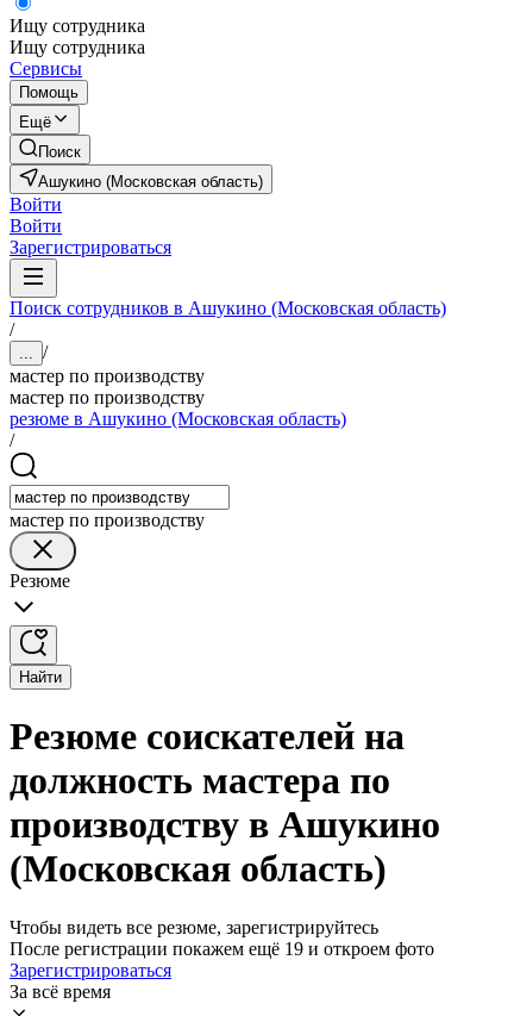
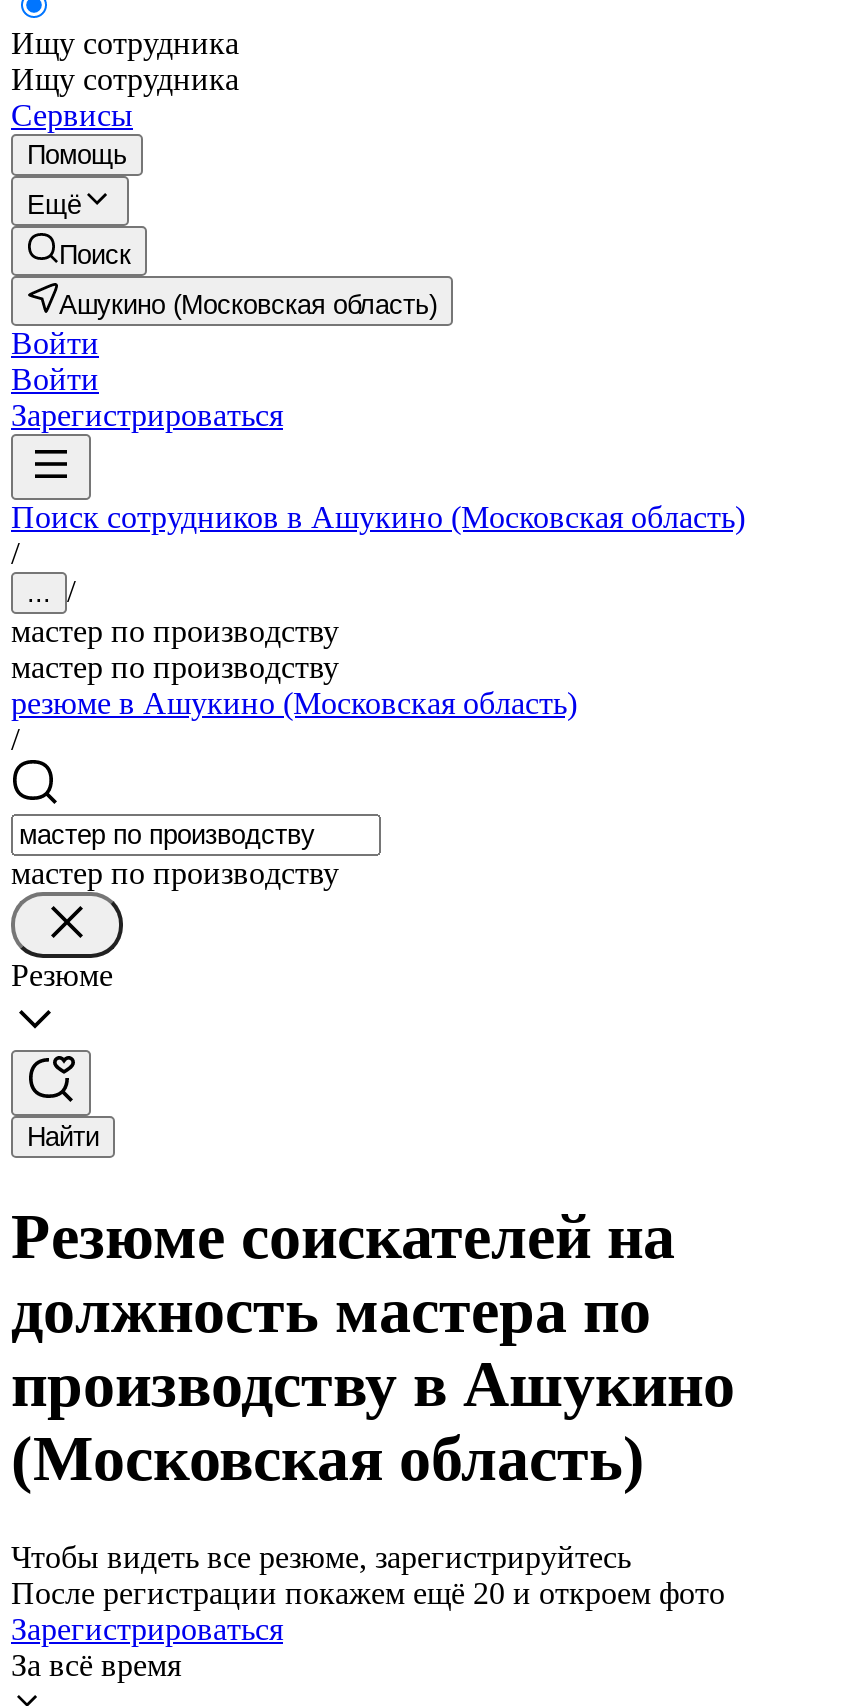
[10,938,434,959] После регистрации покажем ещё 19 и откроем фото -> [11,1576,725,1610] После регистрации покажем ещё 20 и откроем фото

